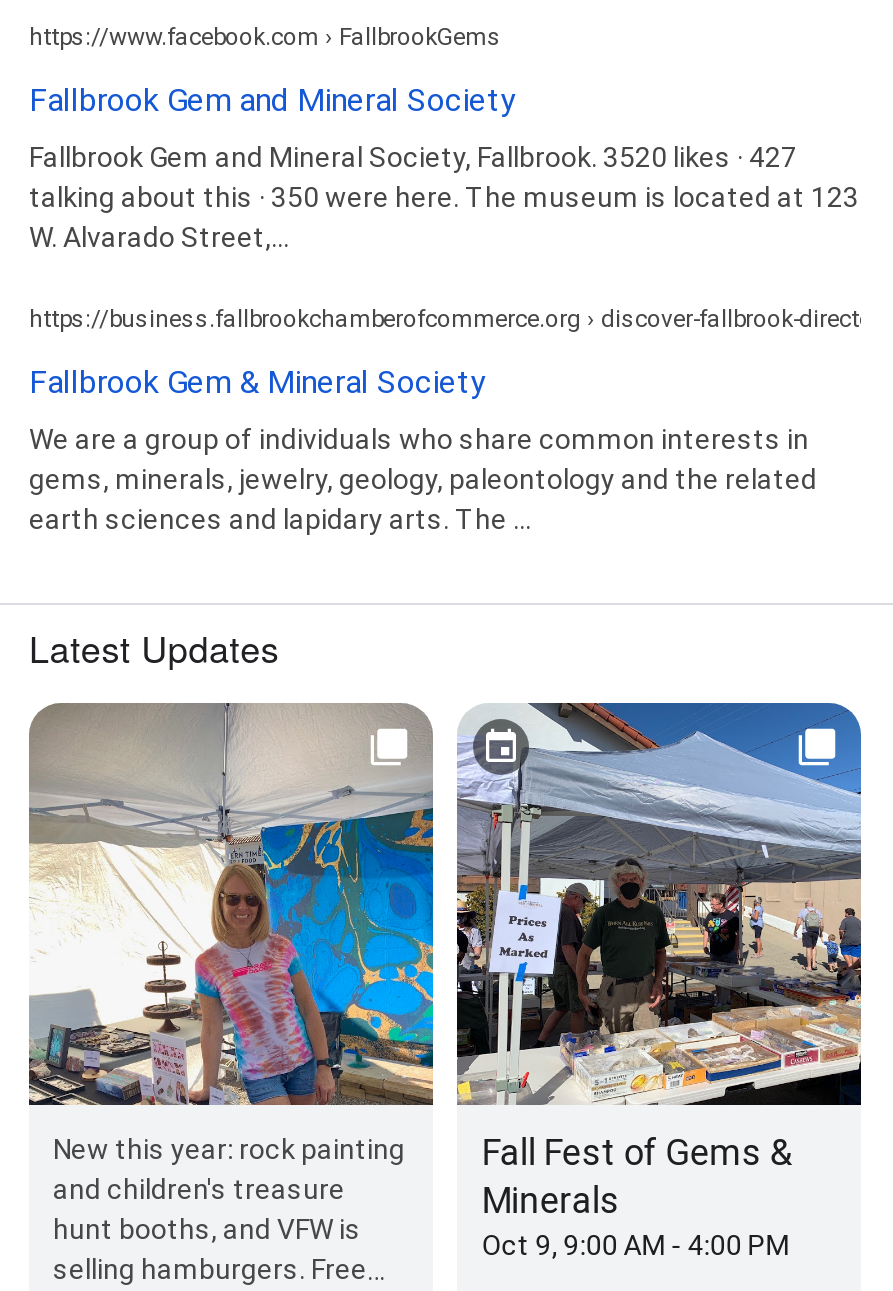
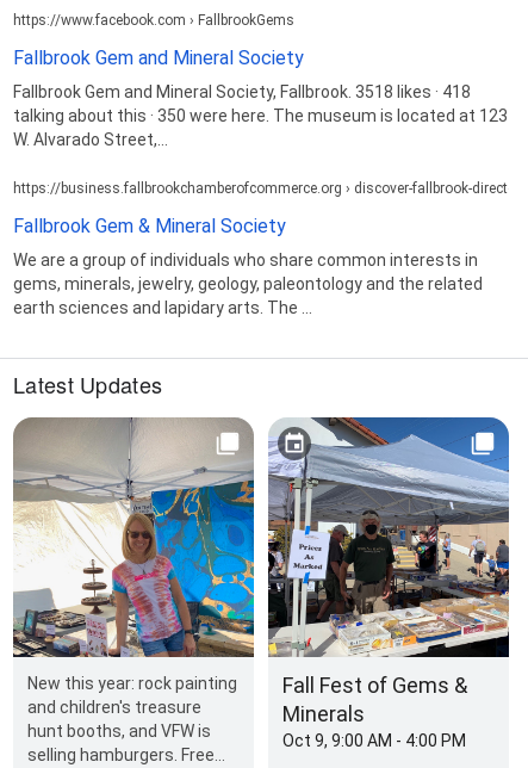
[29,140,797,172] Fallbrook Gem and Mineral Society, Fallbrook. 3520 likes · 427 -> [13,82,471,101] Fallbrook Gem and Mineral Society, Fallbrook. 3518 likes · 418

